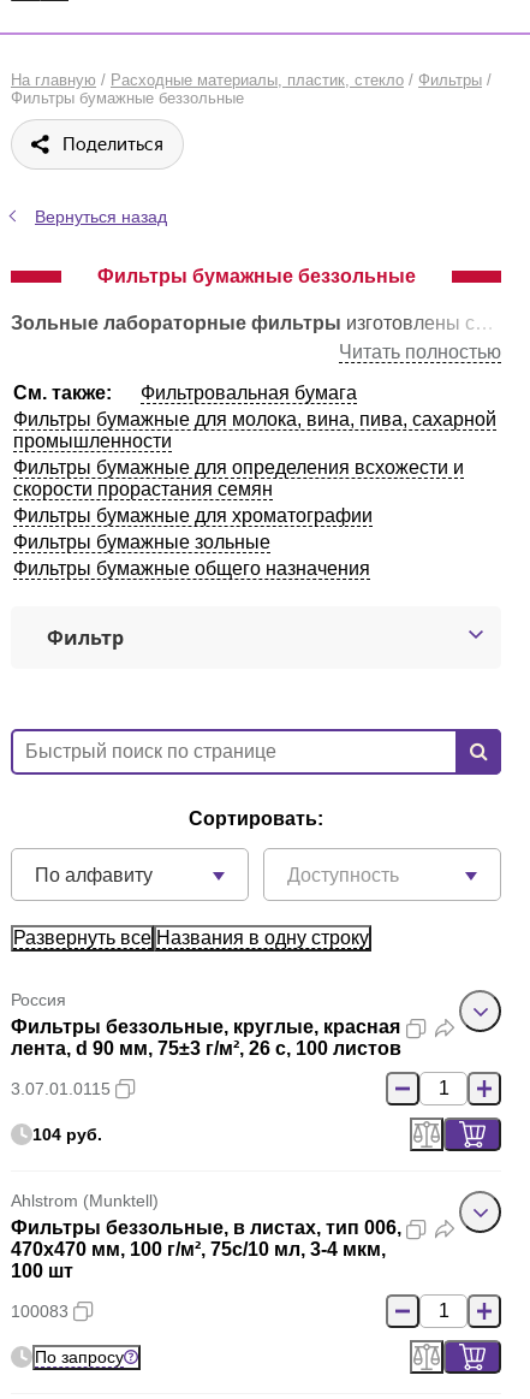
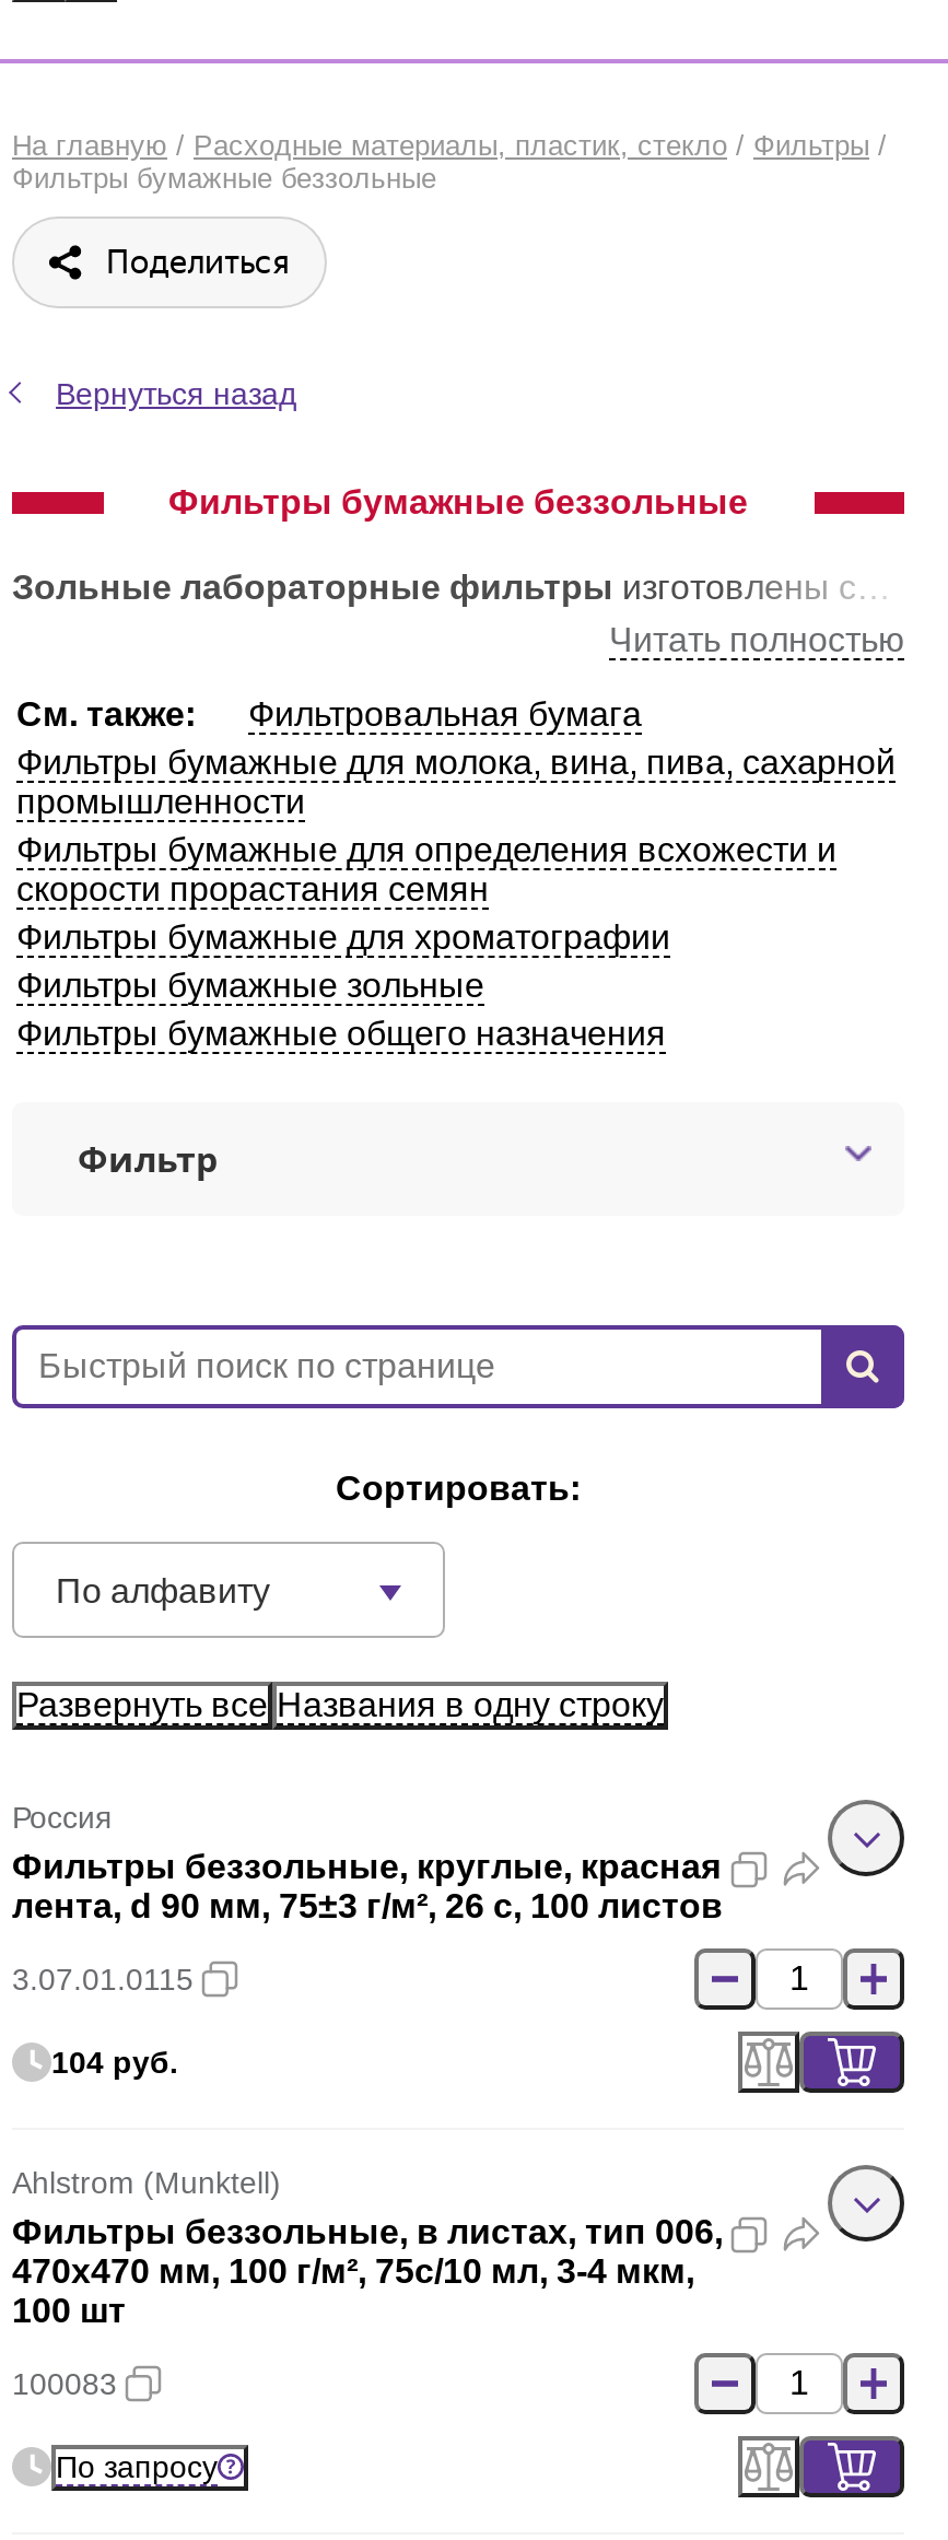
[287,865,399,885] Доступность -> none

